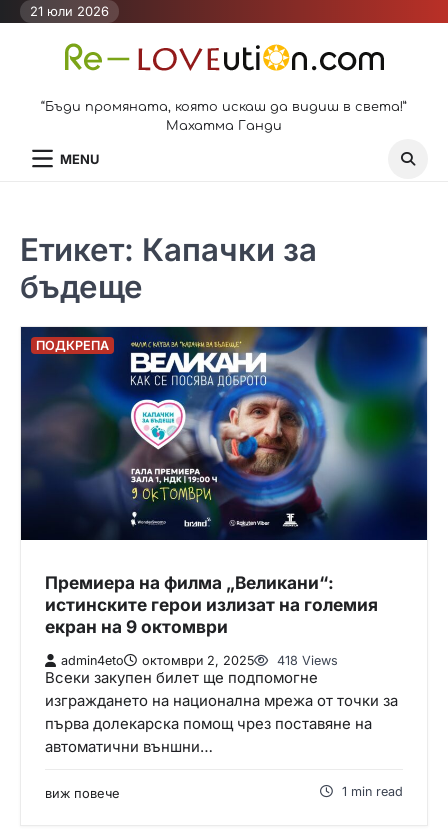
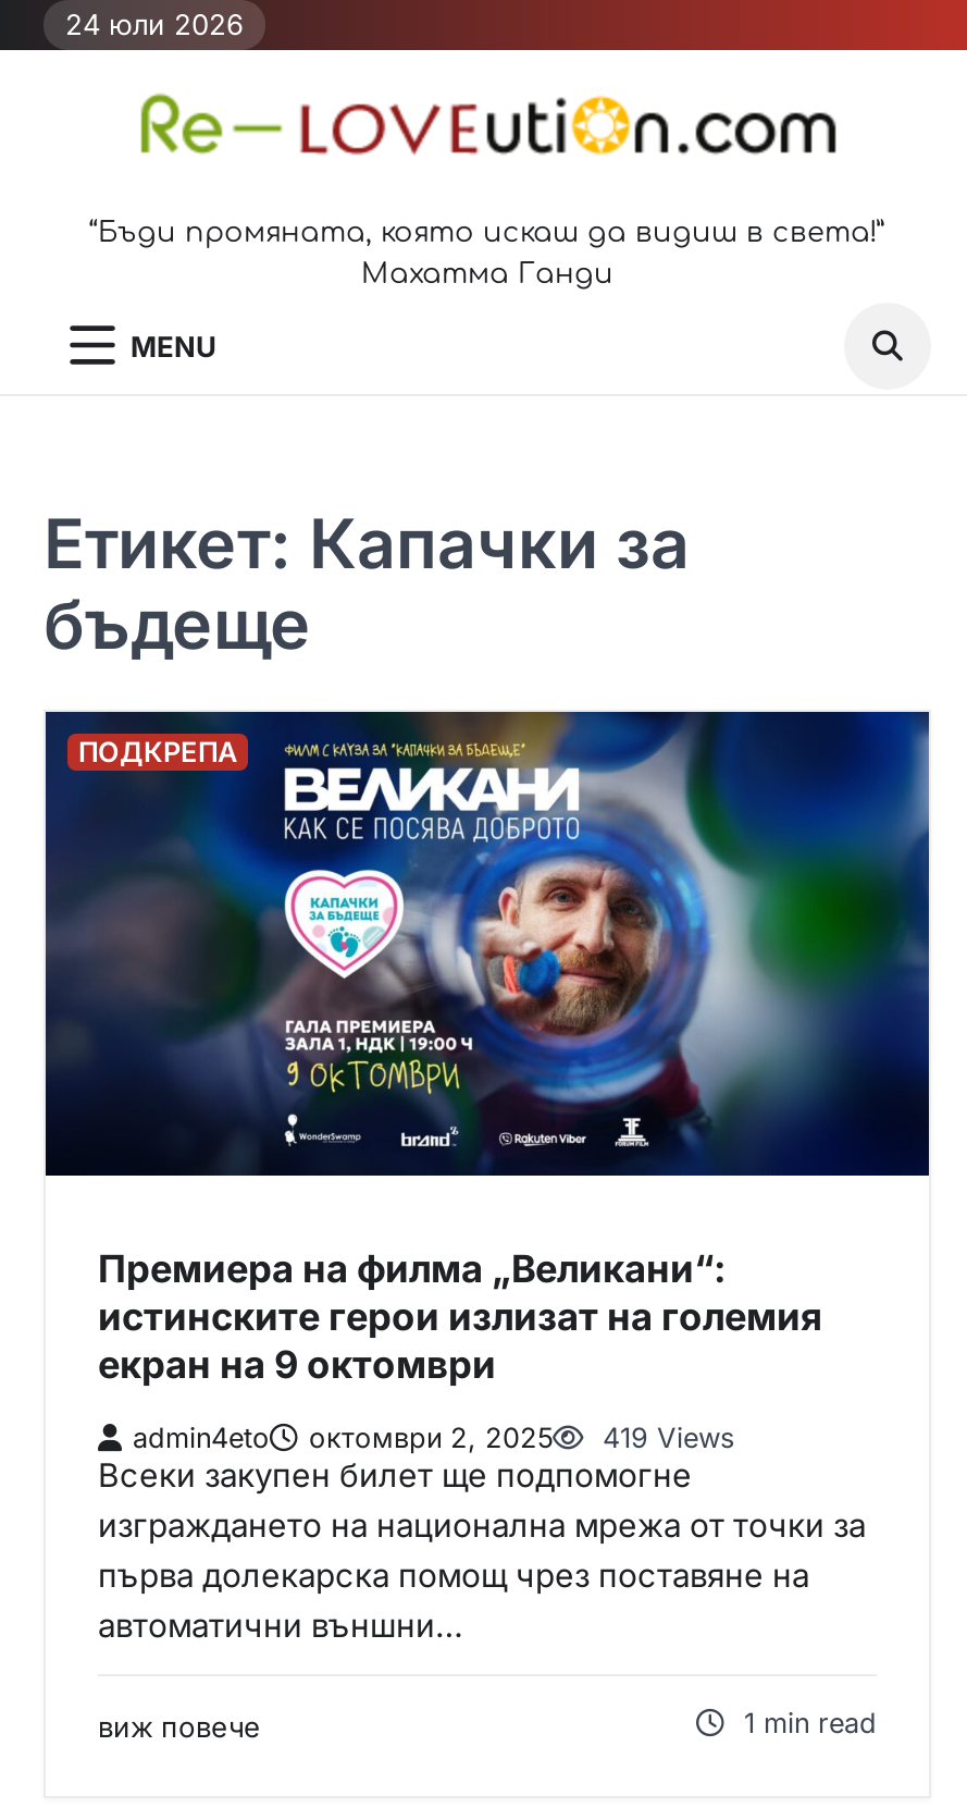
[30,3,109,19] 21 юли 2026 -> [65,7,244,41] 24 юли 2026
[61,653,338,668] admin4eto октомври 2, 2025 418 Views -> [133,1422,735,1454] admin4eto октомври 2, 2025 419 Views

